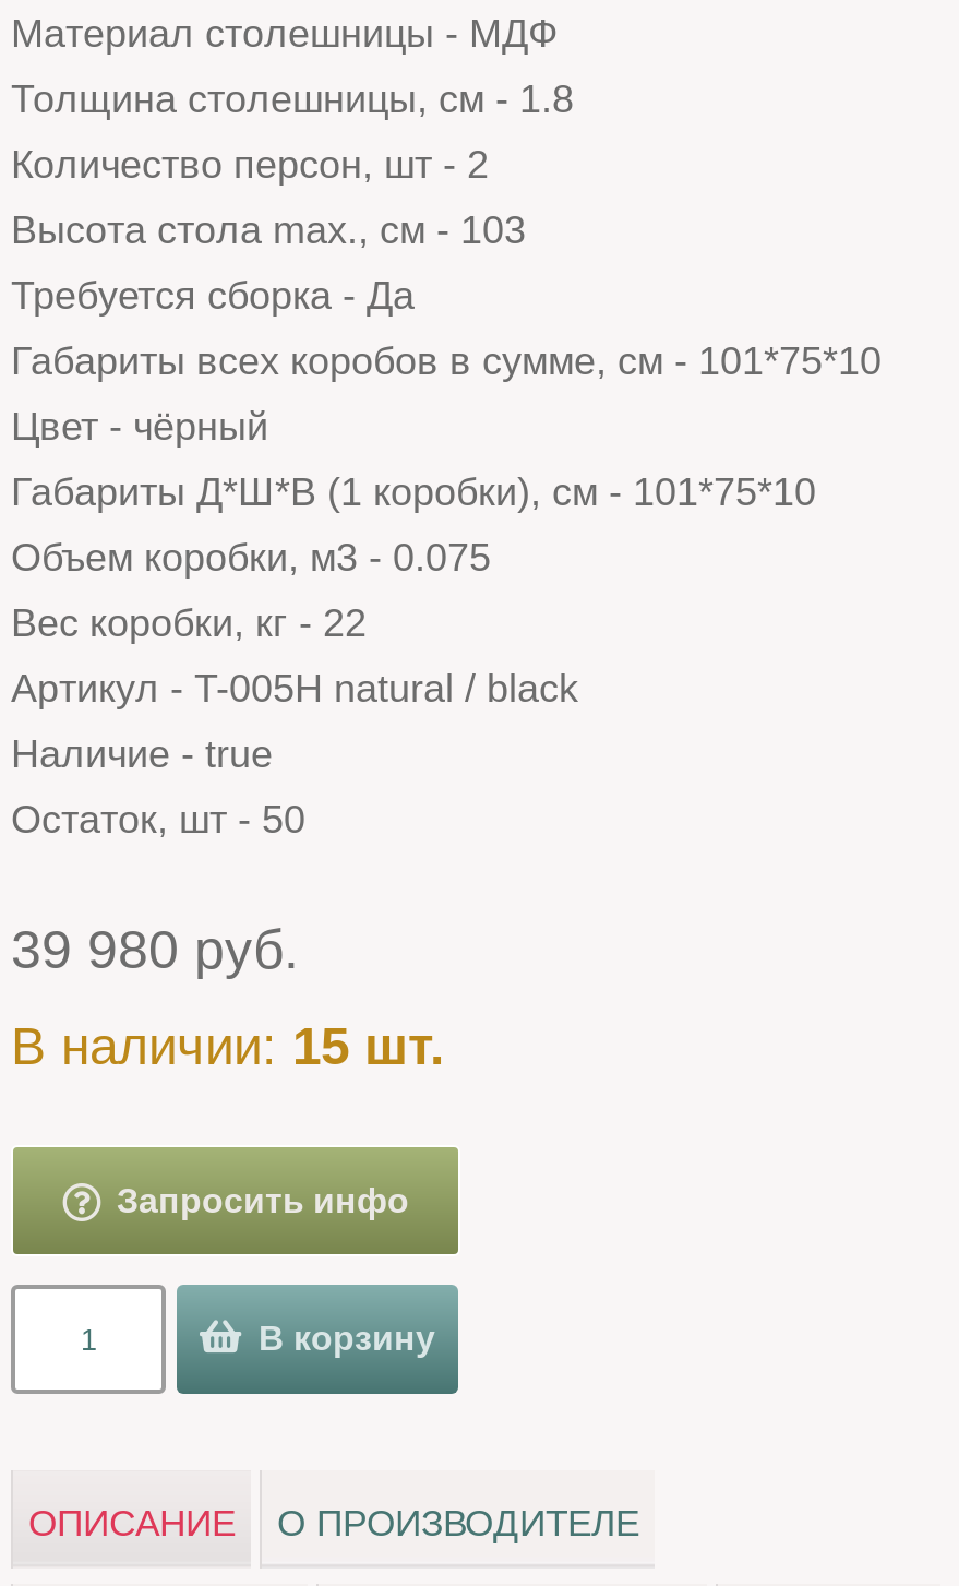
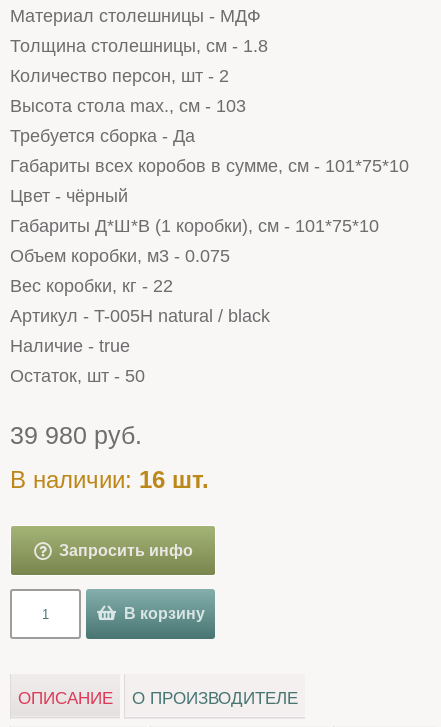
[11,1016,445,1075] В наличии: 15 шт. -> [10,466,209,493] В наличии: 16 шт.

